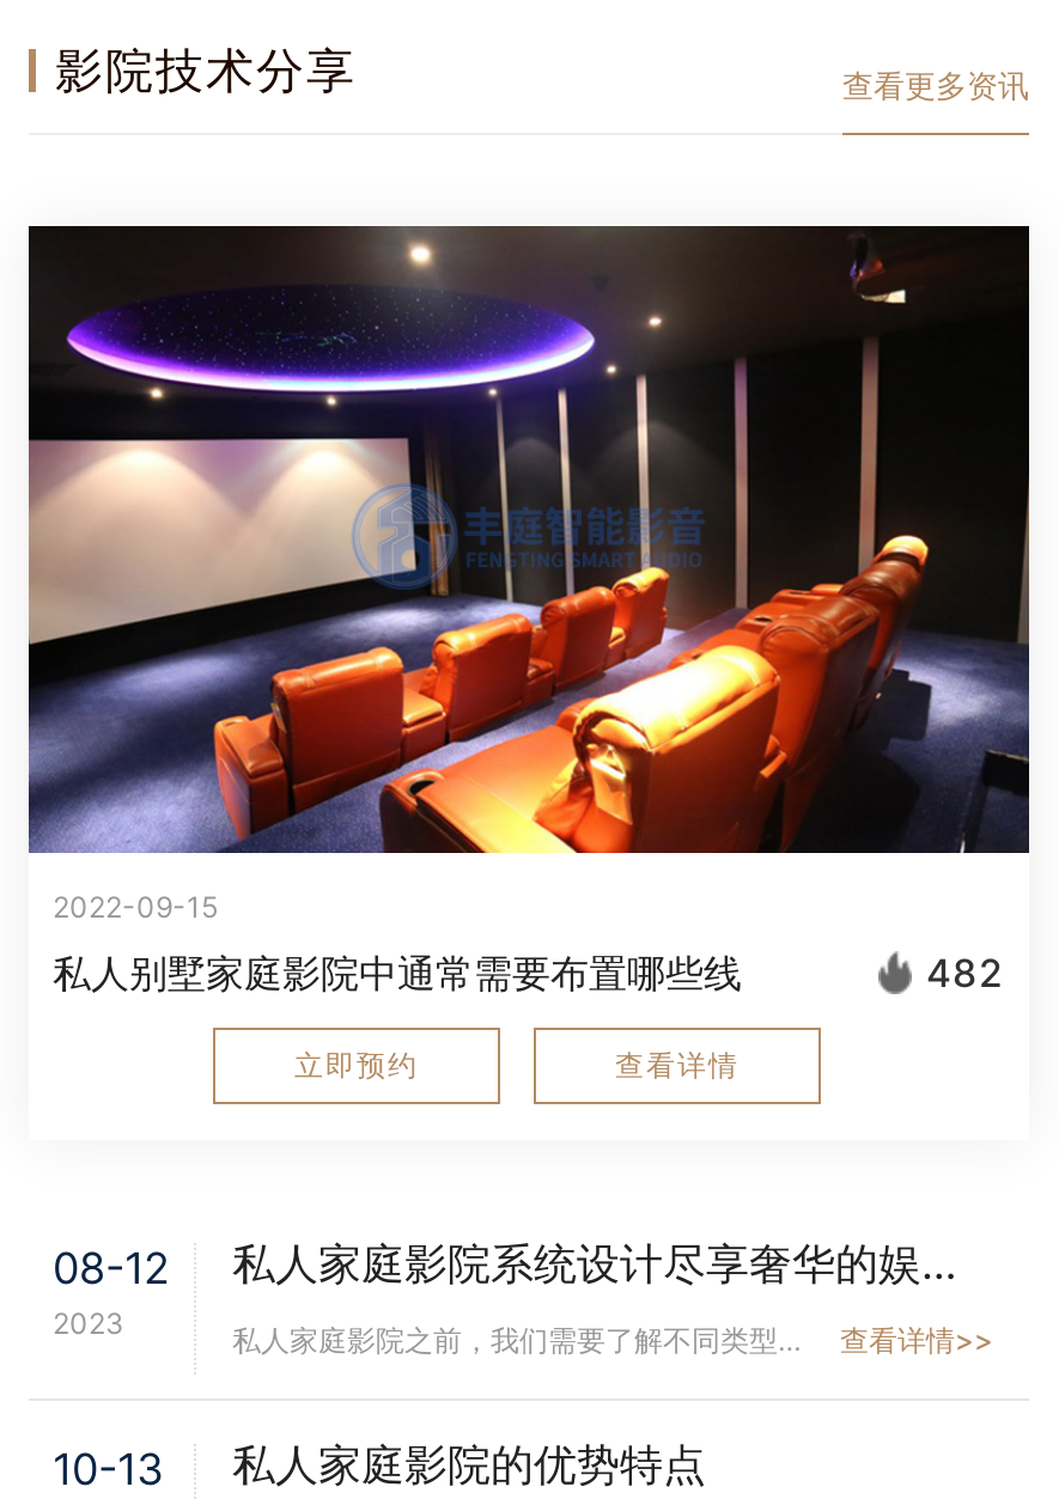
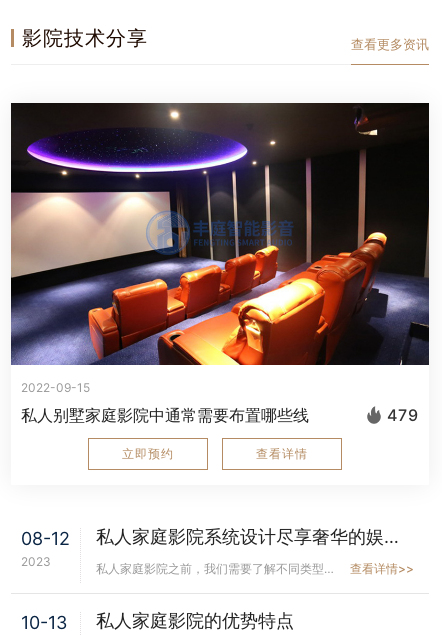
[926,948,1005,996] 482 -> [387,405,419,425] 479

